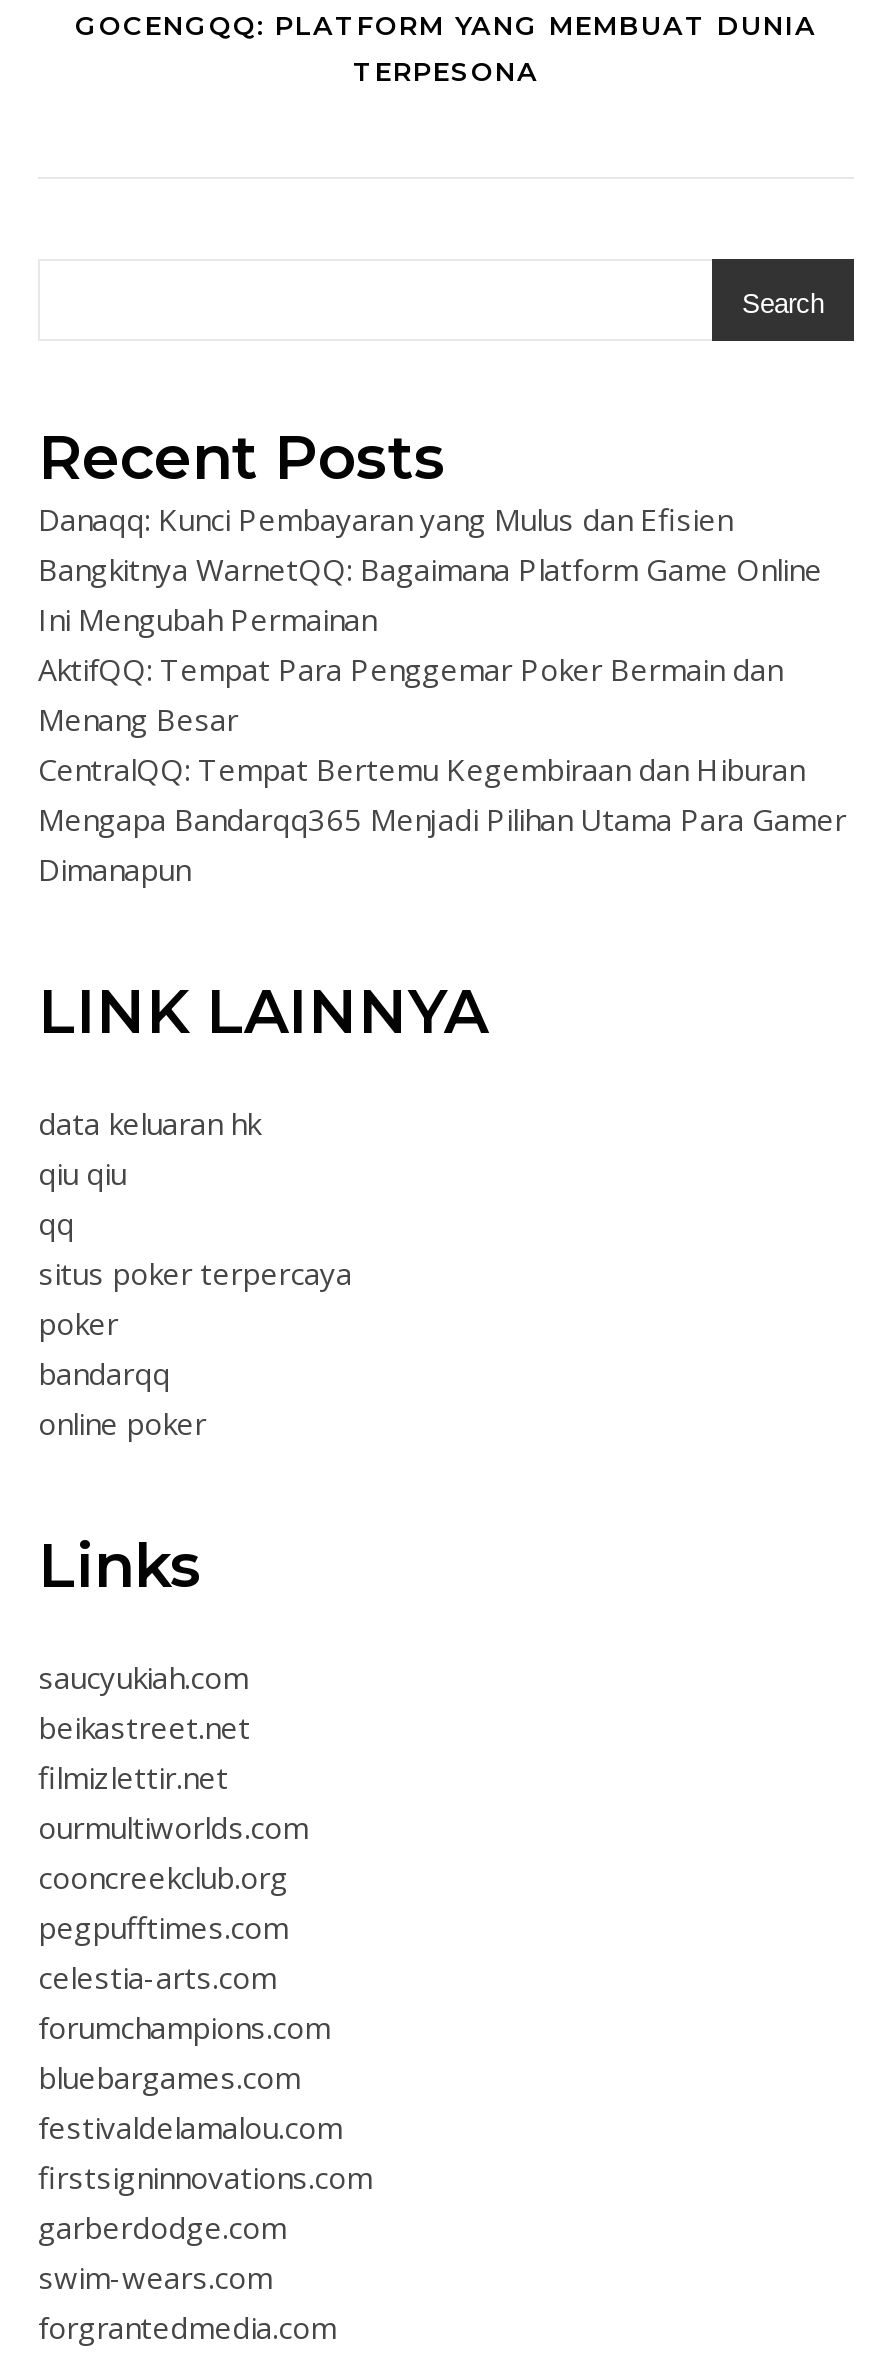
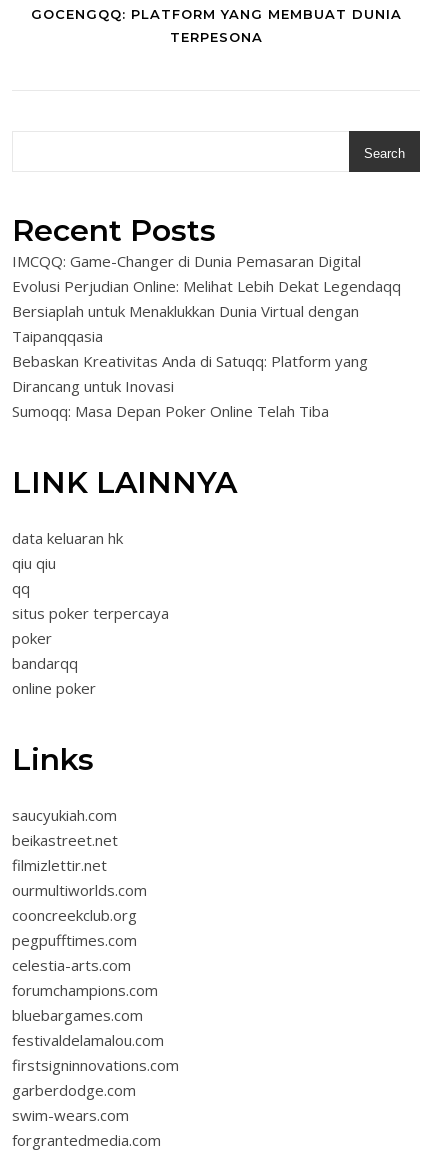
[38,499,846,889] Danaqq: Kunci Pembayaran yang Mulus dan Efisien | Bangkitnya WarnetQQ: Bagaimana Platform Game Online | Ini Mengubah Permainan | AktifQQ: Tempat Para Penggemar Poker Bermain dan | Menang Besar | CentralQQ: Tempat Bertemu Kegembiraan dan Hiburan | Mengapa Bandarqq365 Menjadi Pilihan Utama Para Gamer | Dimanapun -> [12,251,401,421] IMCQQ: Game-Changer di Dunia Pemasaran Digital | Evolusi Perjudian Online: Melihat Lebih Dekat Legendaqq | Bersiaplah untuk Menaklukkan Dunia Virtual dengan | Taipanqqasia | Bebaskan Kreativitas Anda di Satuqq: Platform yang | Dirancang untuk Inovasi | Sumoqq: Masa Depan Poker Online Telah Tiba

